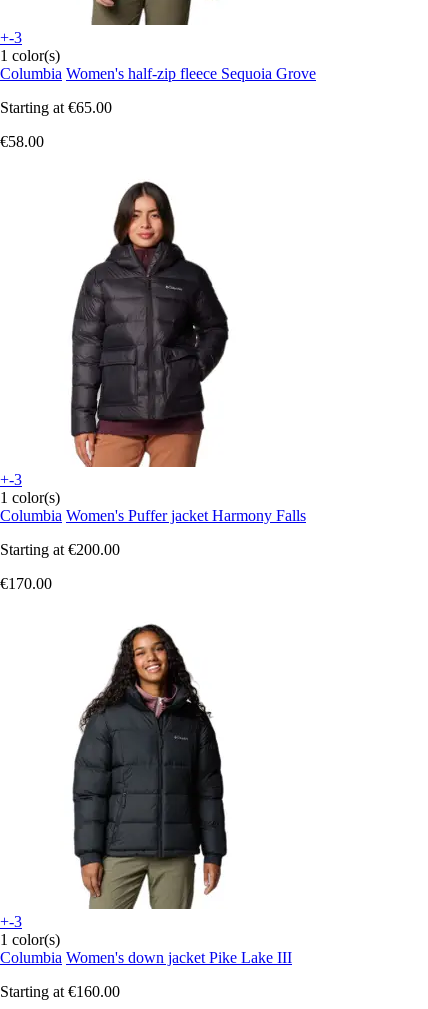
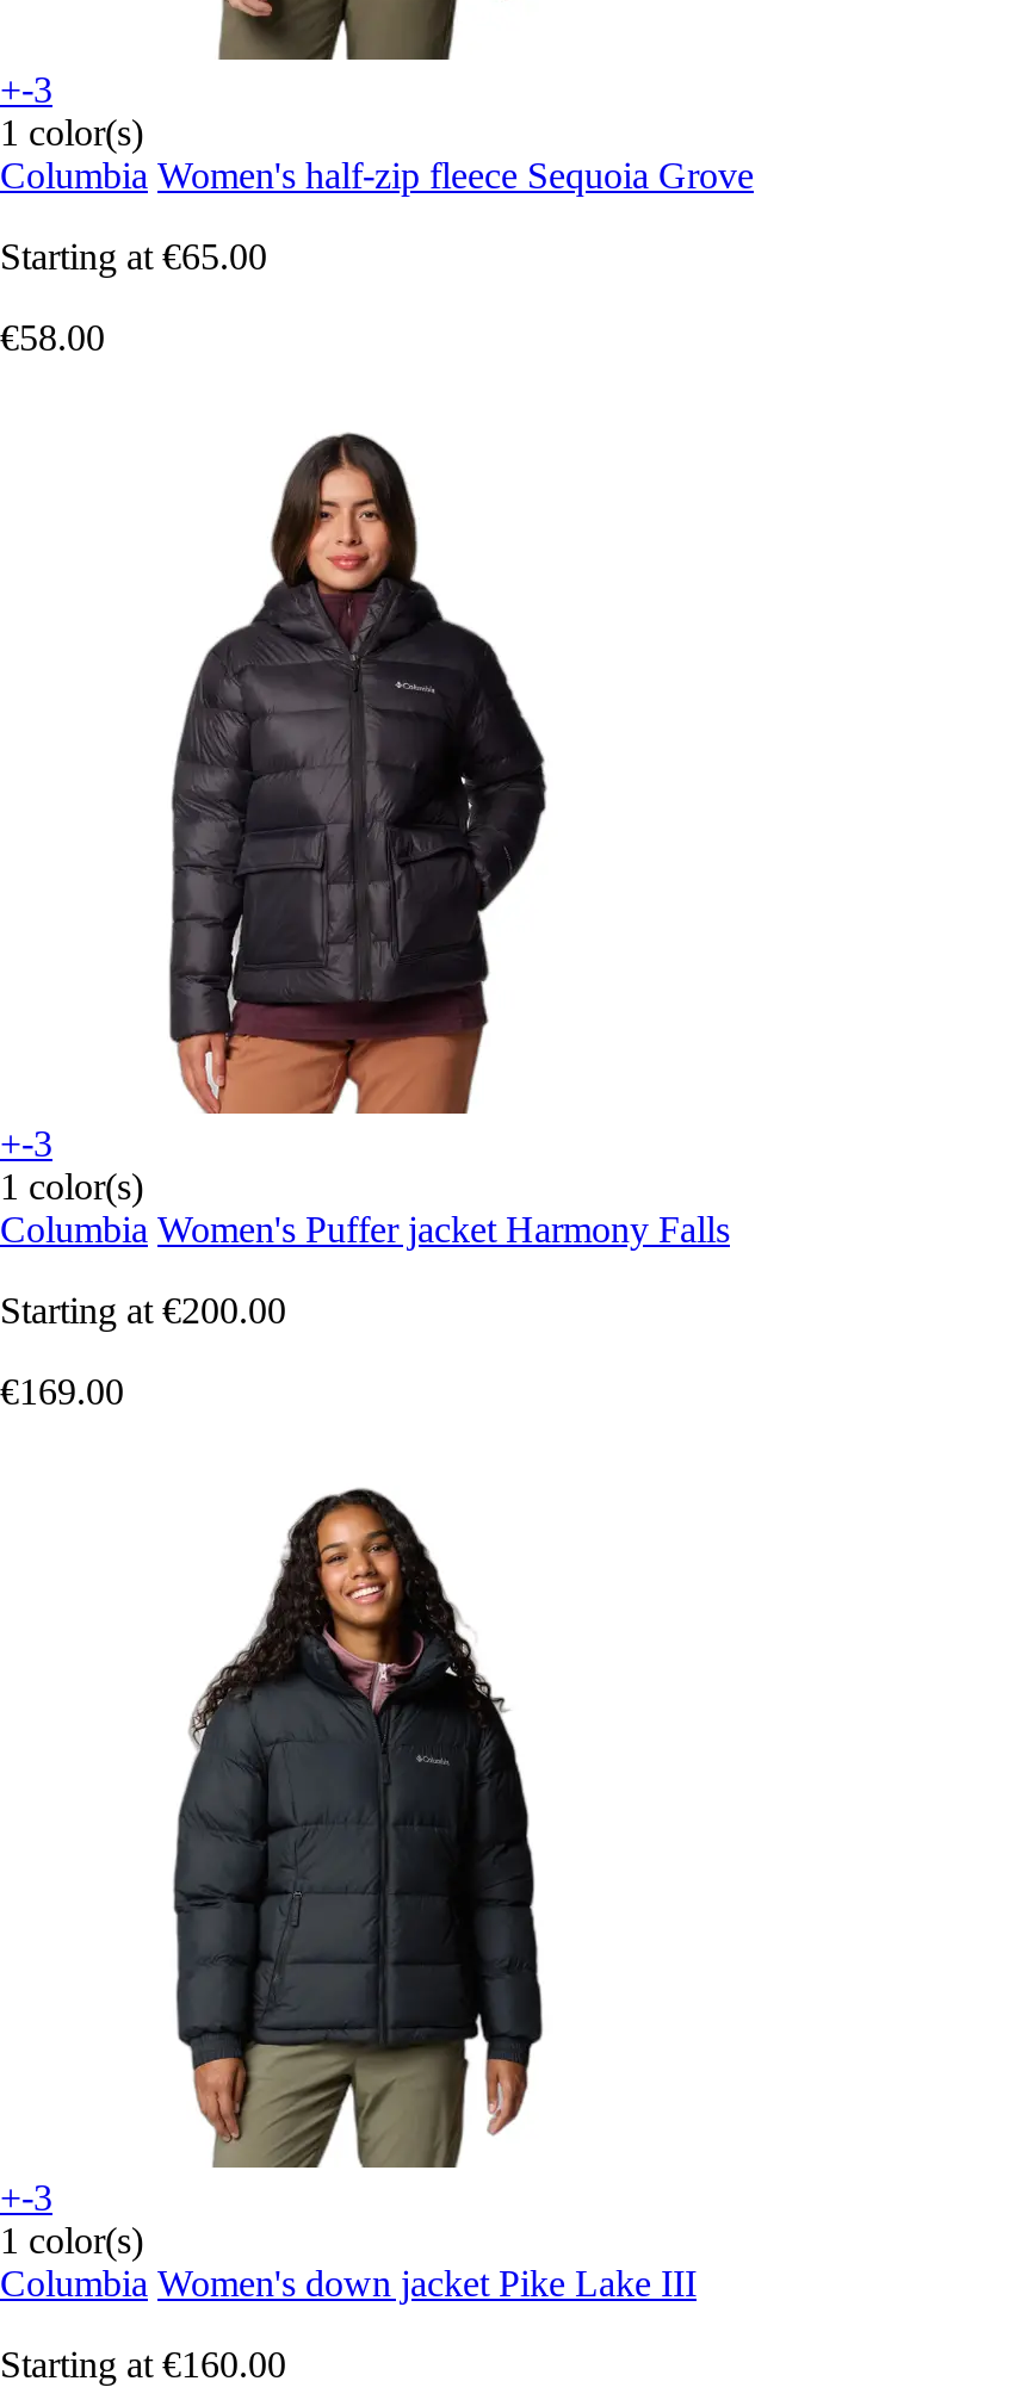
[0,575,52,592] €170.00 -> [0,1370,124,1411] €169.00

